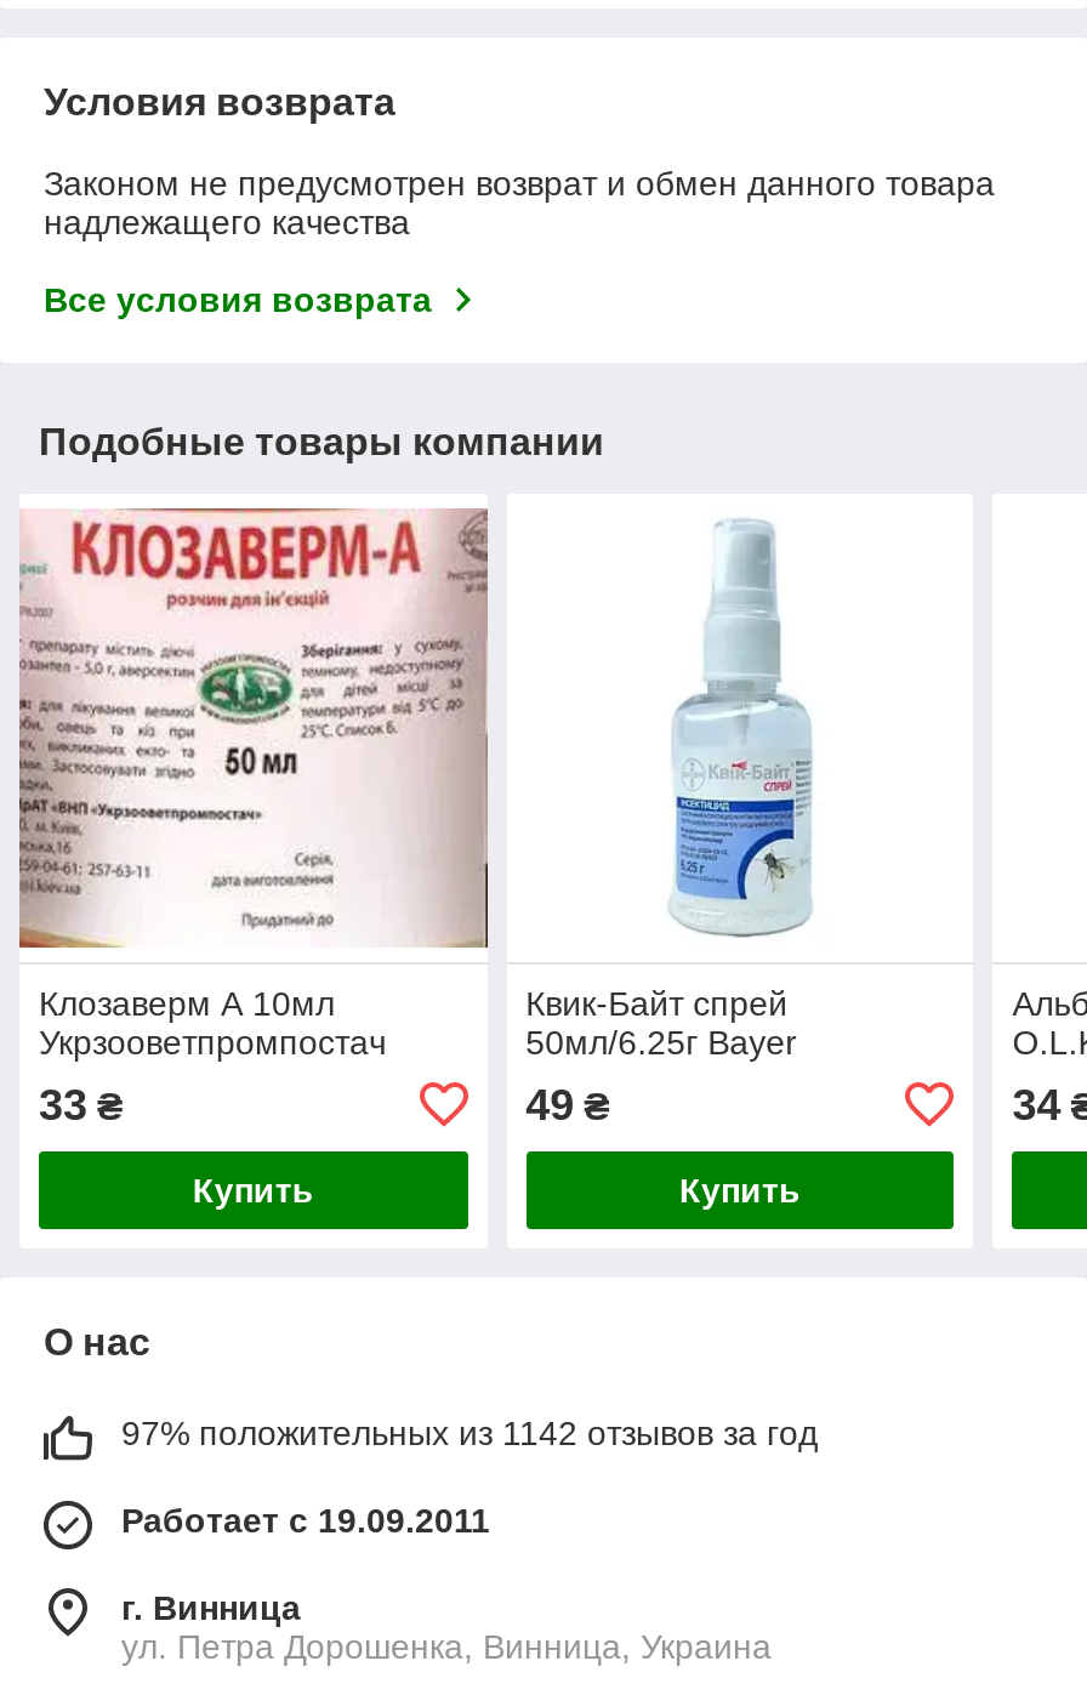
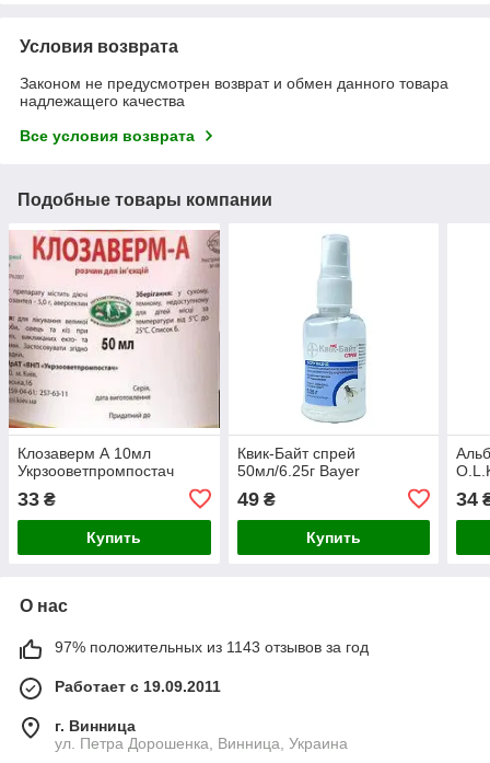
[121,1413,818,1452] 97% положительных из 1142 отзывов за год -> [55,638,369,656] 97% положительных из 1143 отзывов за год

